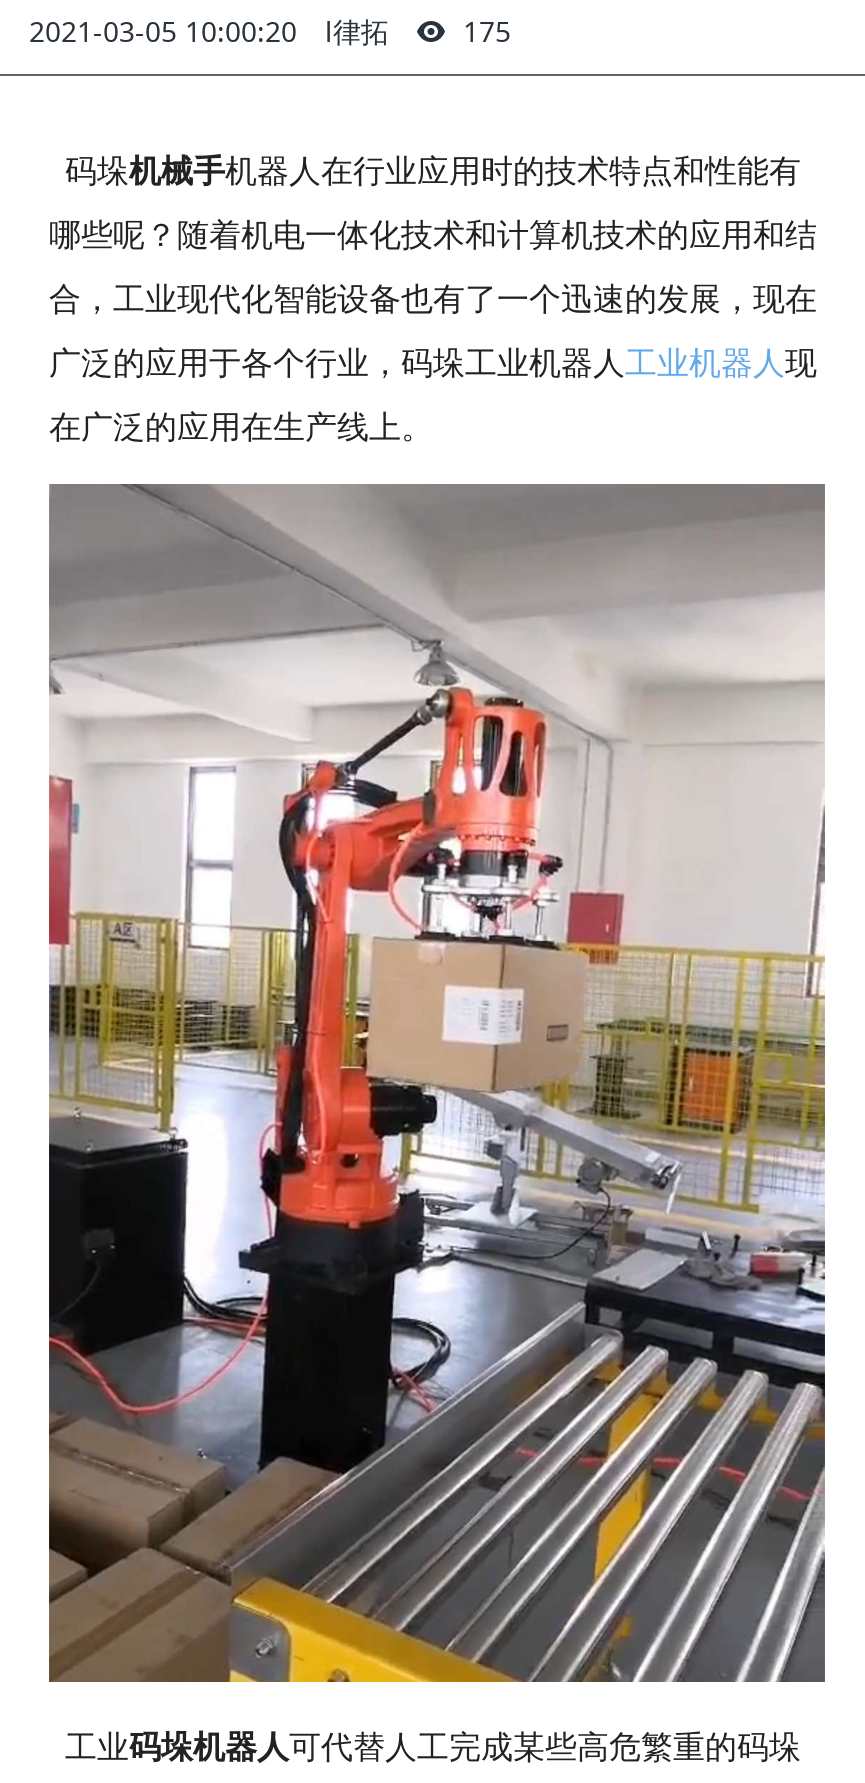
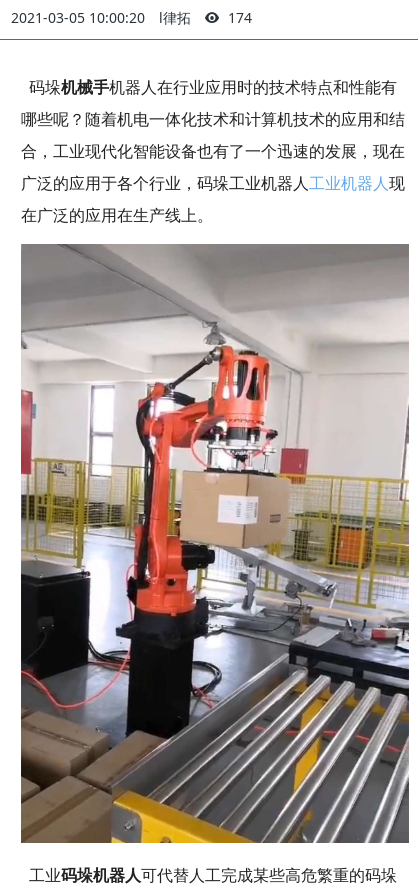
[29,11,511,49] 2021-03-05 10:00:20 l律拓 175 -> [11,8,252,27] 2021-03-05 10:00:20 l律拓 174

